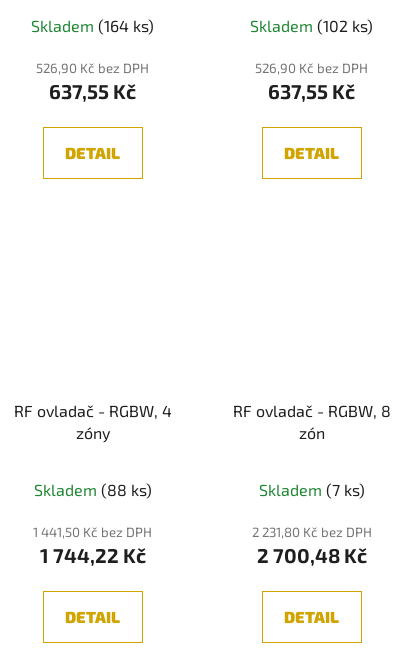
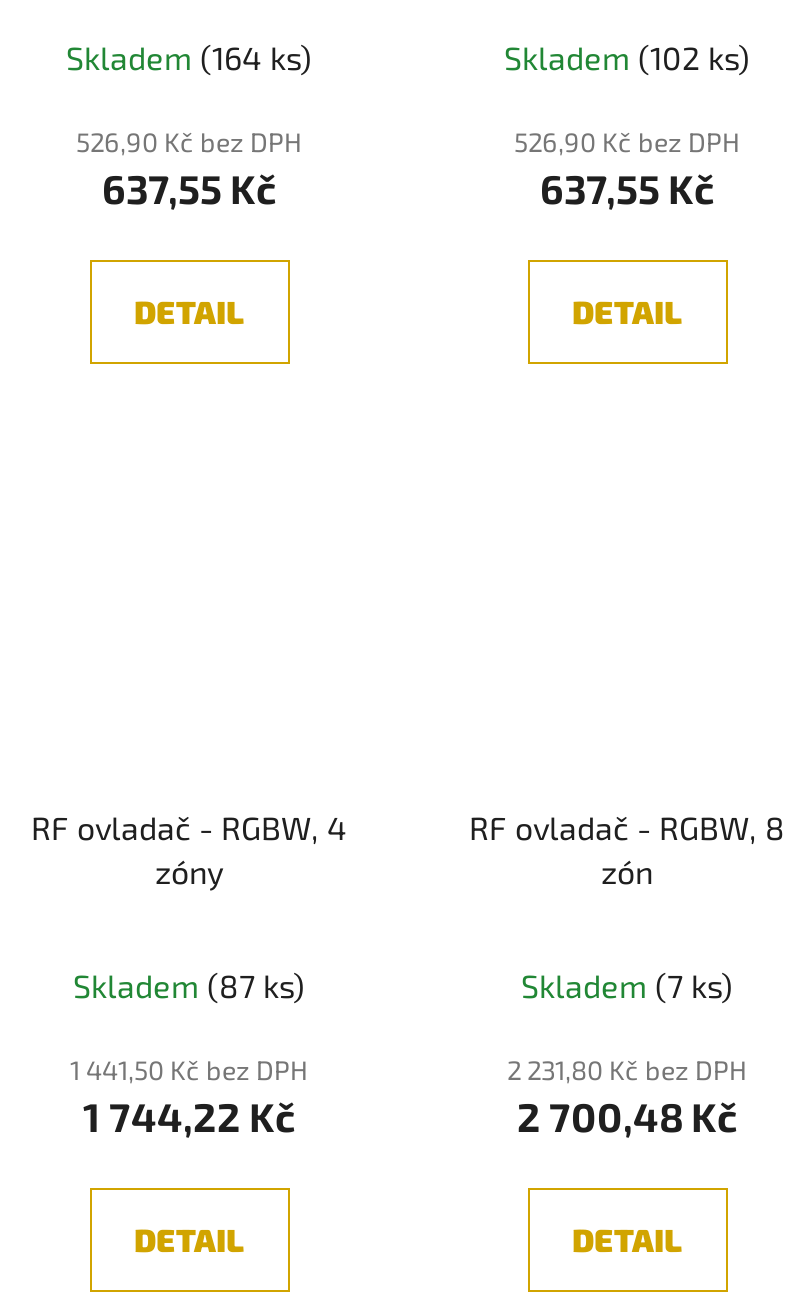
[33,480,151,499] Skladem (88 ks) -> [73,966,305,1004] Skladem (87 ks)

